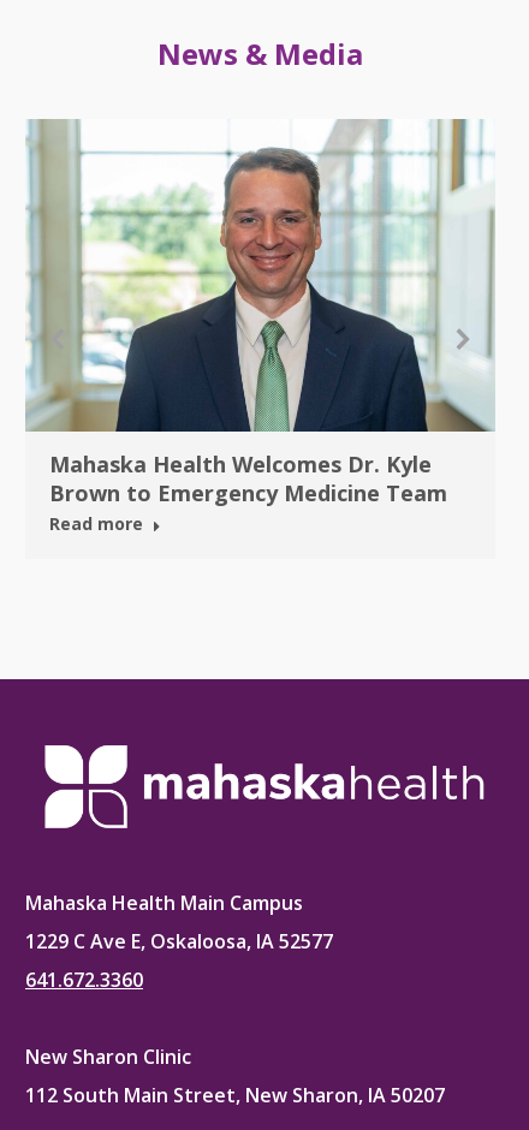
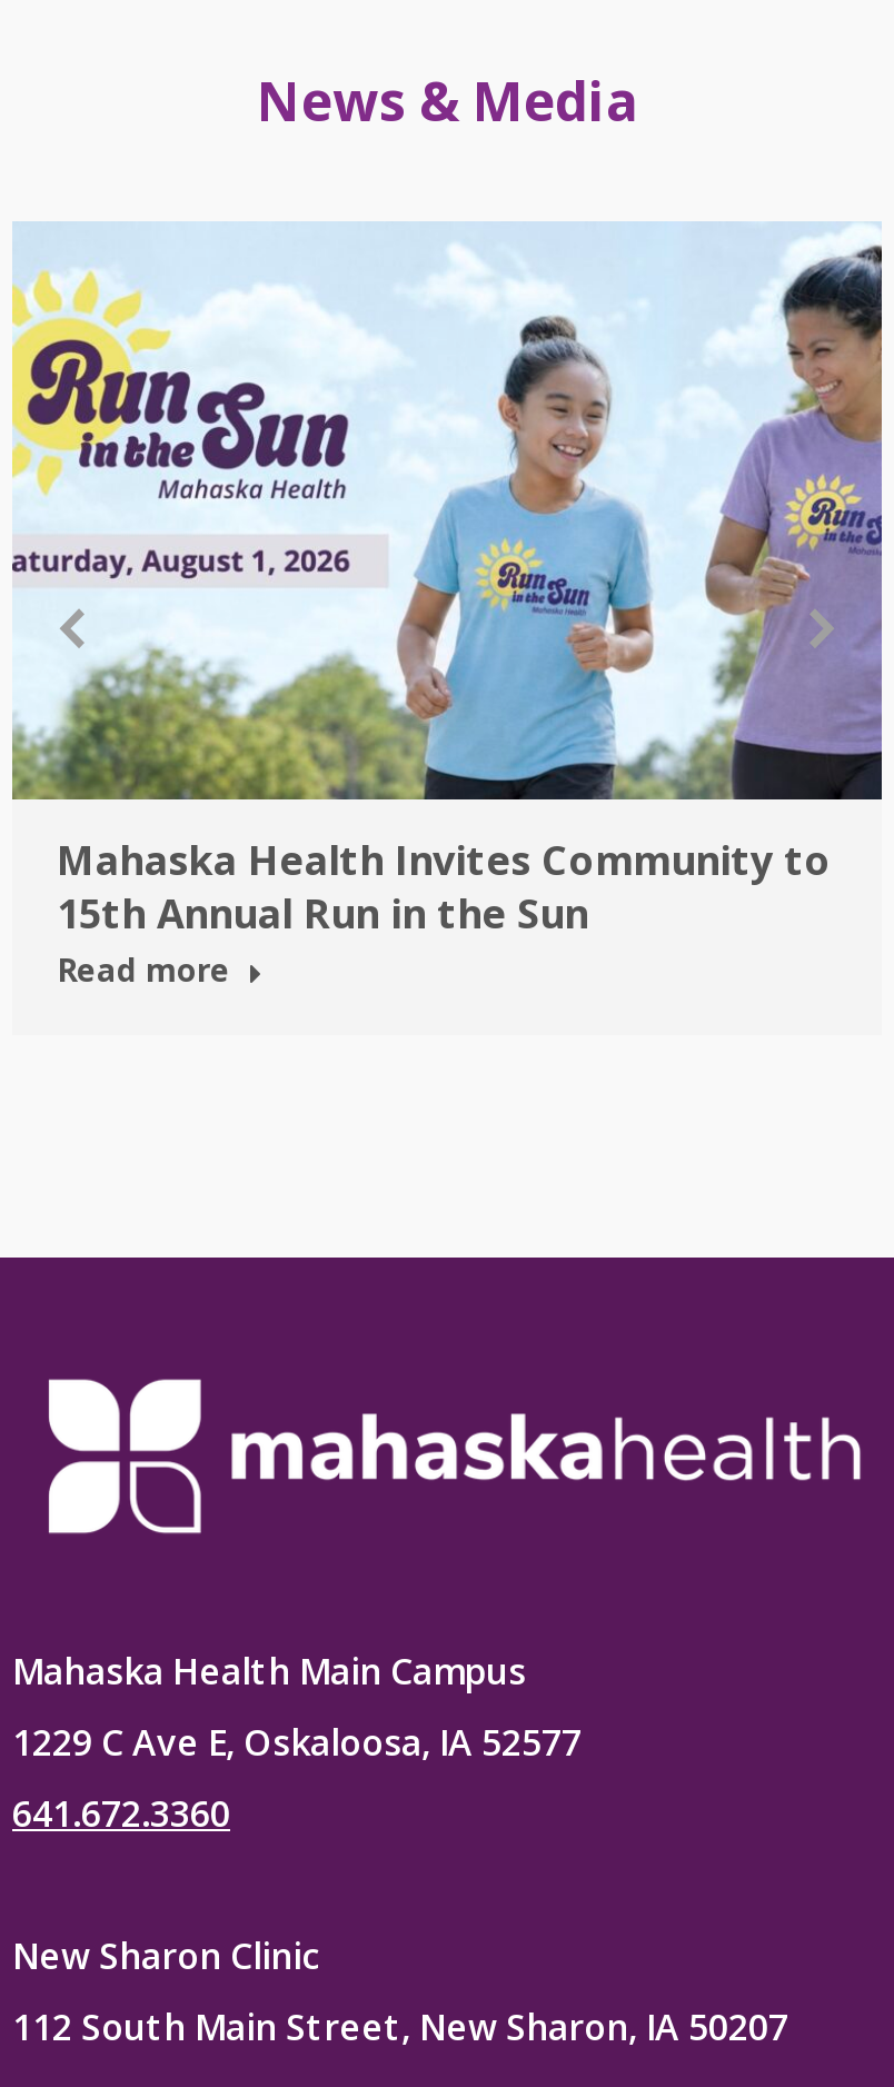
[25,118,495,508] [image] | Mahaska Health Welcomes Dr. Kyle | Brown to Emergency Medicine Team -> [10,221,884,940] [image] | Mahaska Health Invites Community to | 15th Annual Run in the Sun

